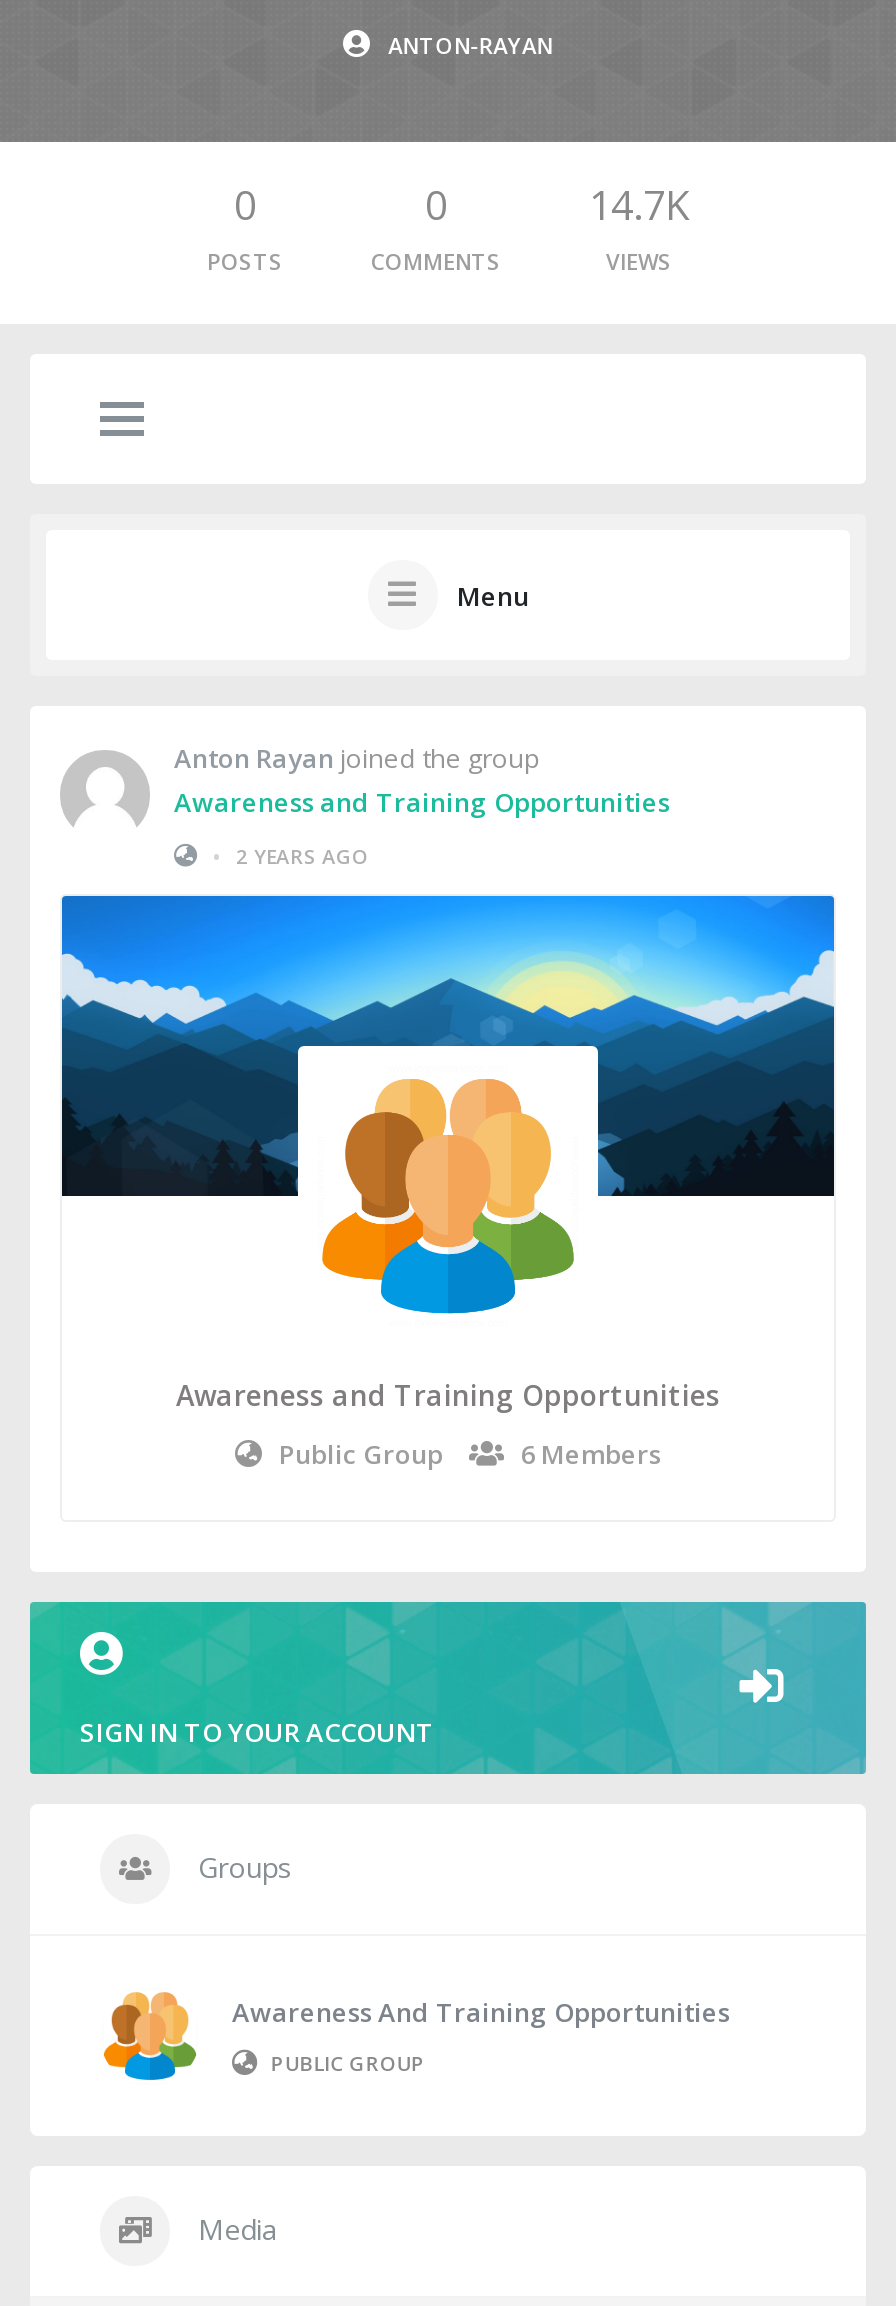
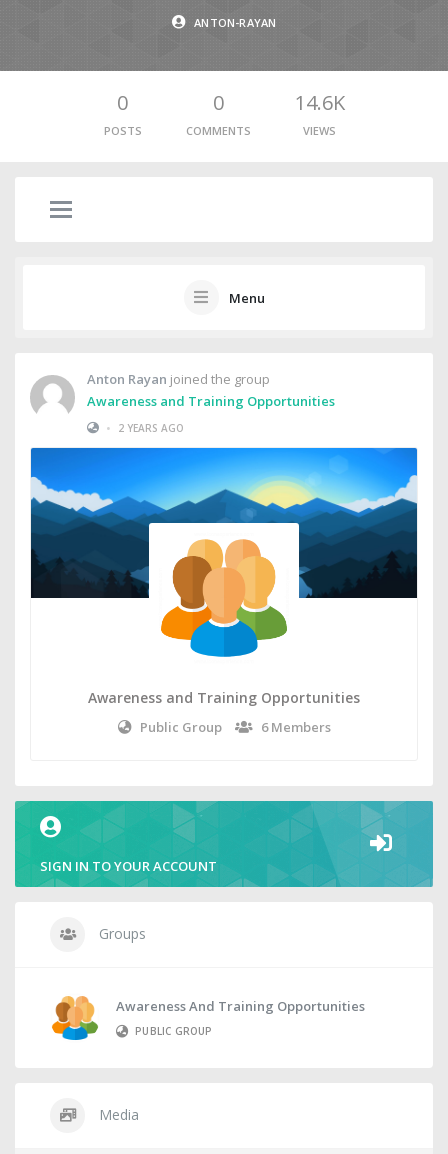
[589,178,689,232] 14.7K -> [294,89,344,116] 14.6K

